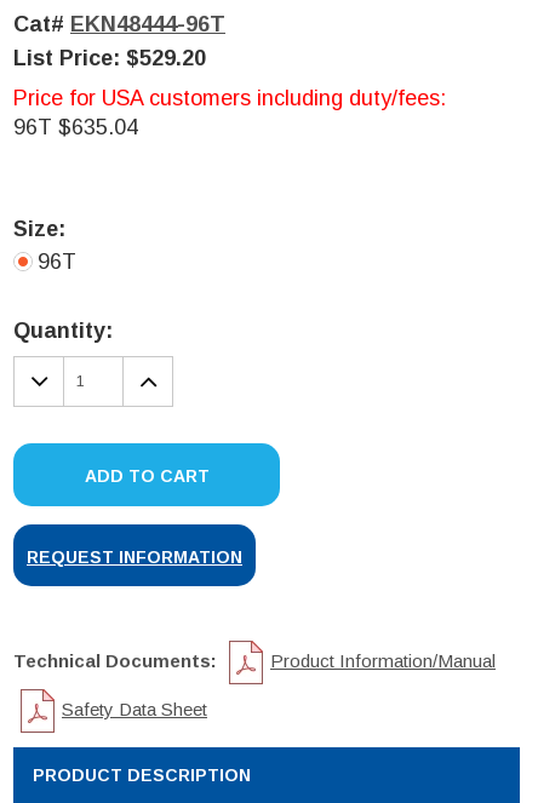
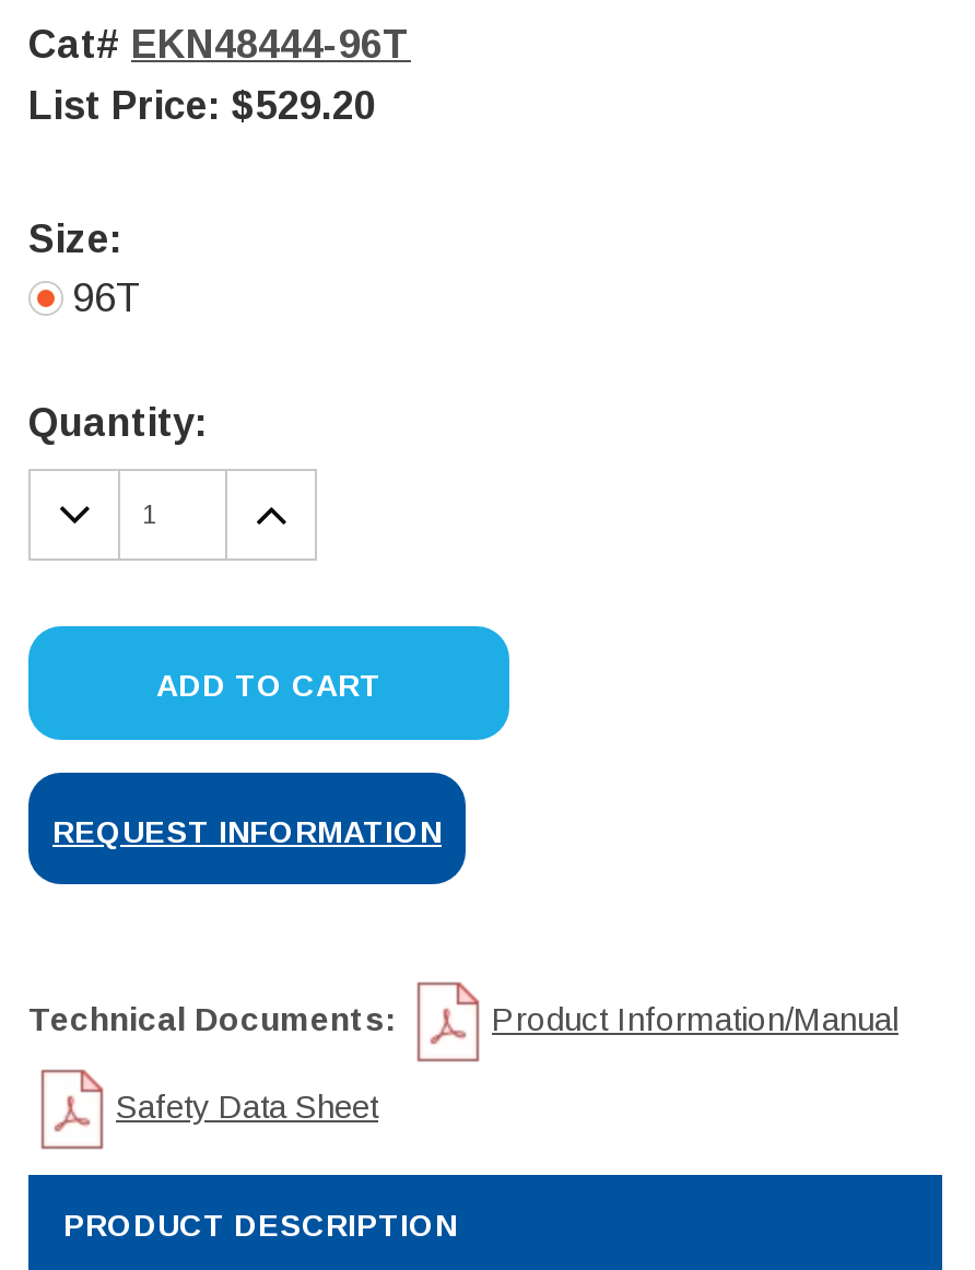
[13,86,446,139] Price for USA customers including duty/fees: | 96T $635.04 -> none

